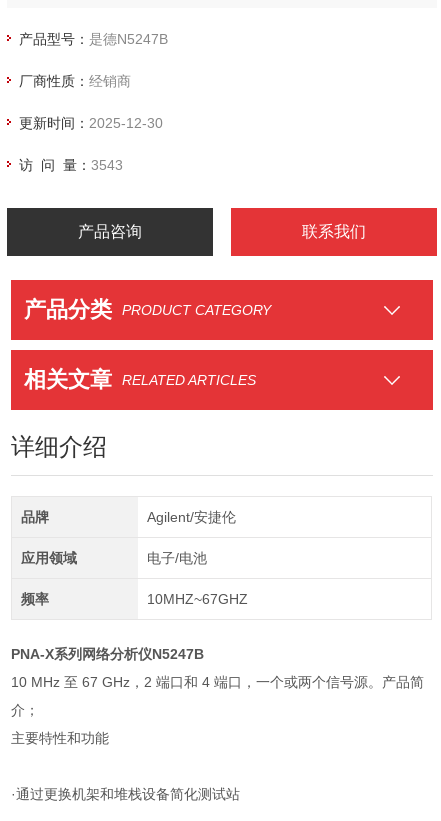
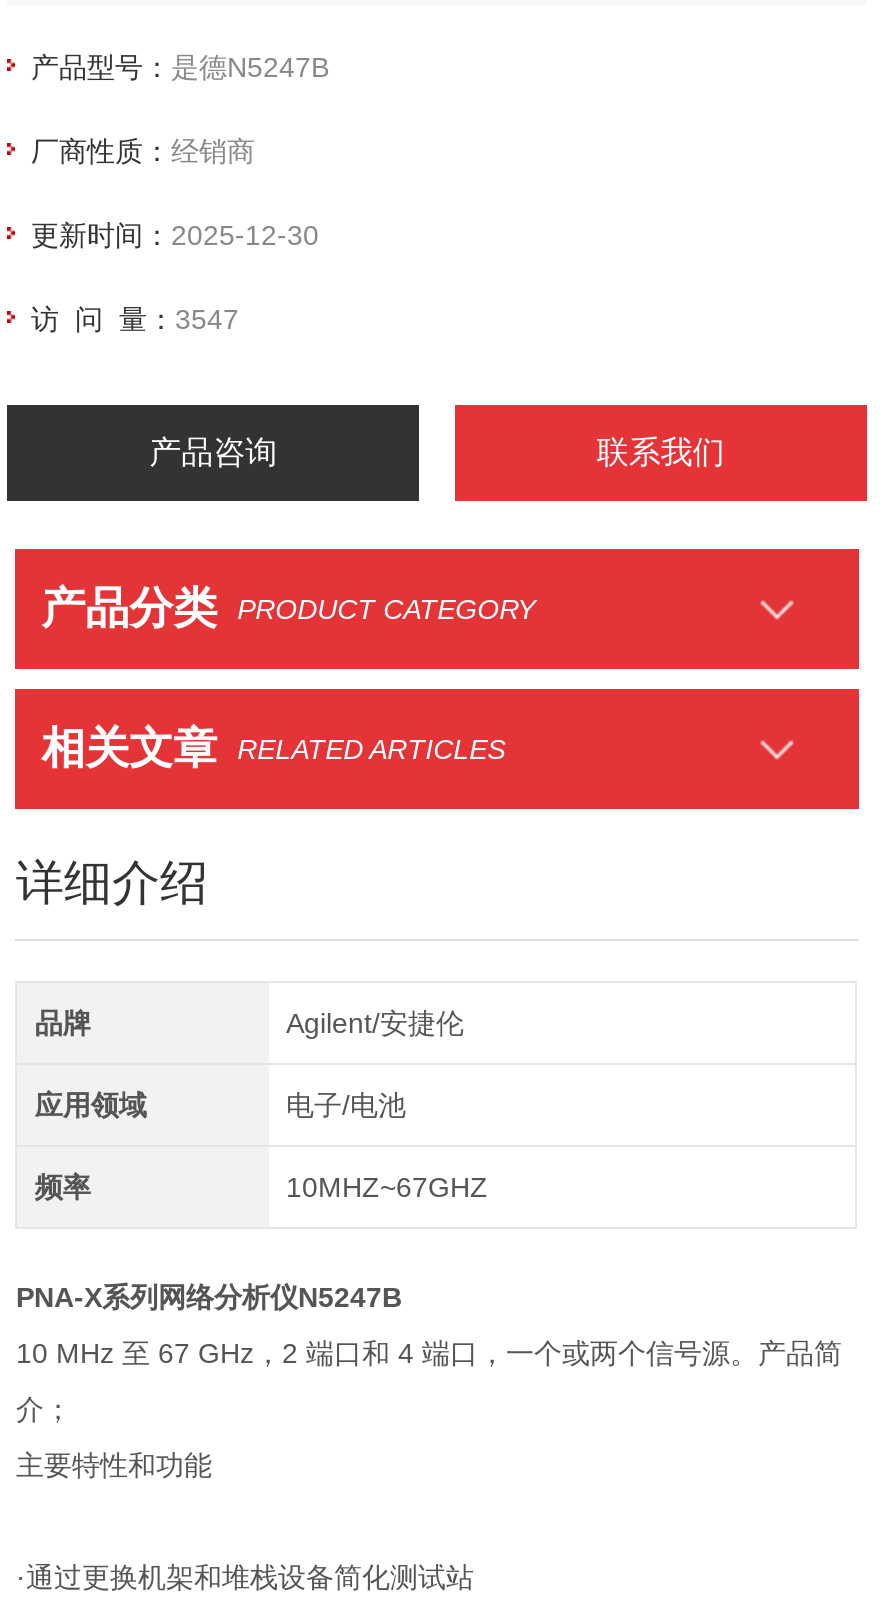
[19,157,123,173] 访 问 量：3543 -> [31,303,239,335] 访 问 量：3547

